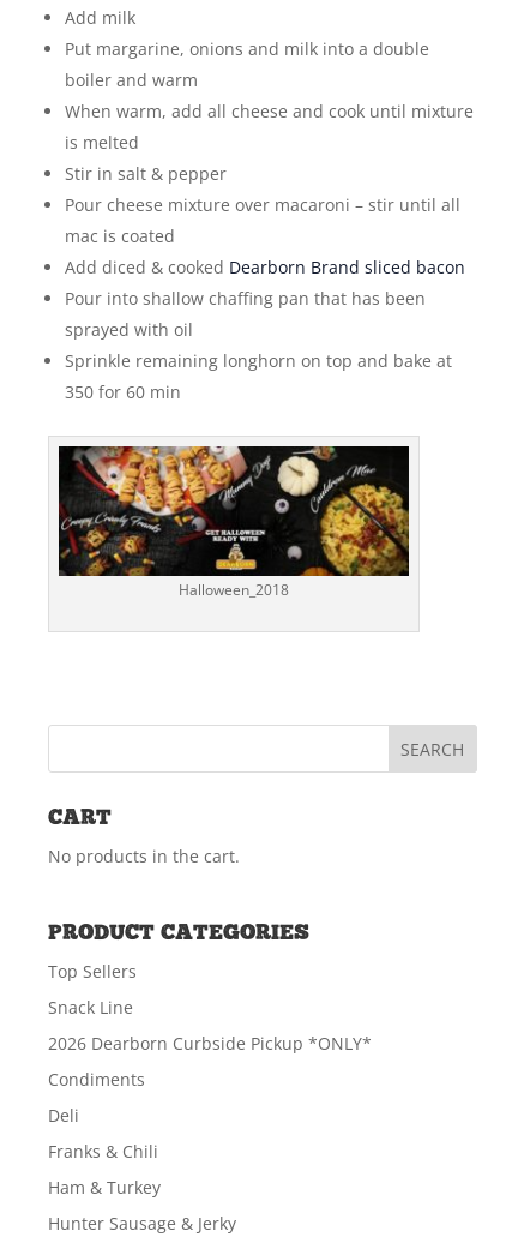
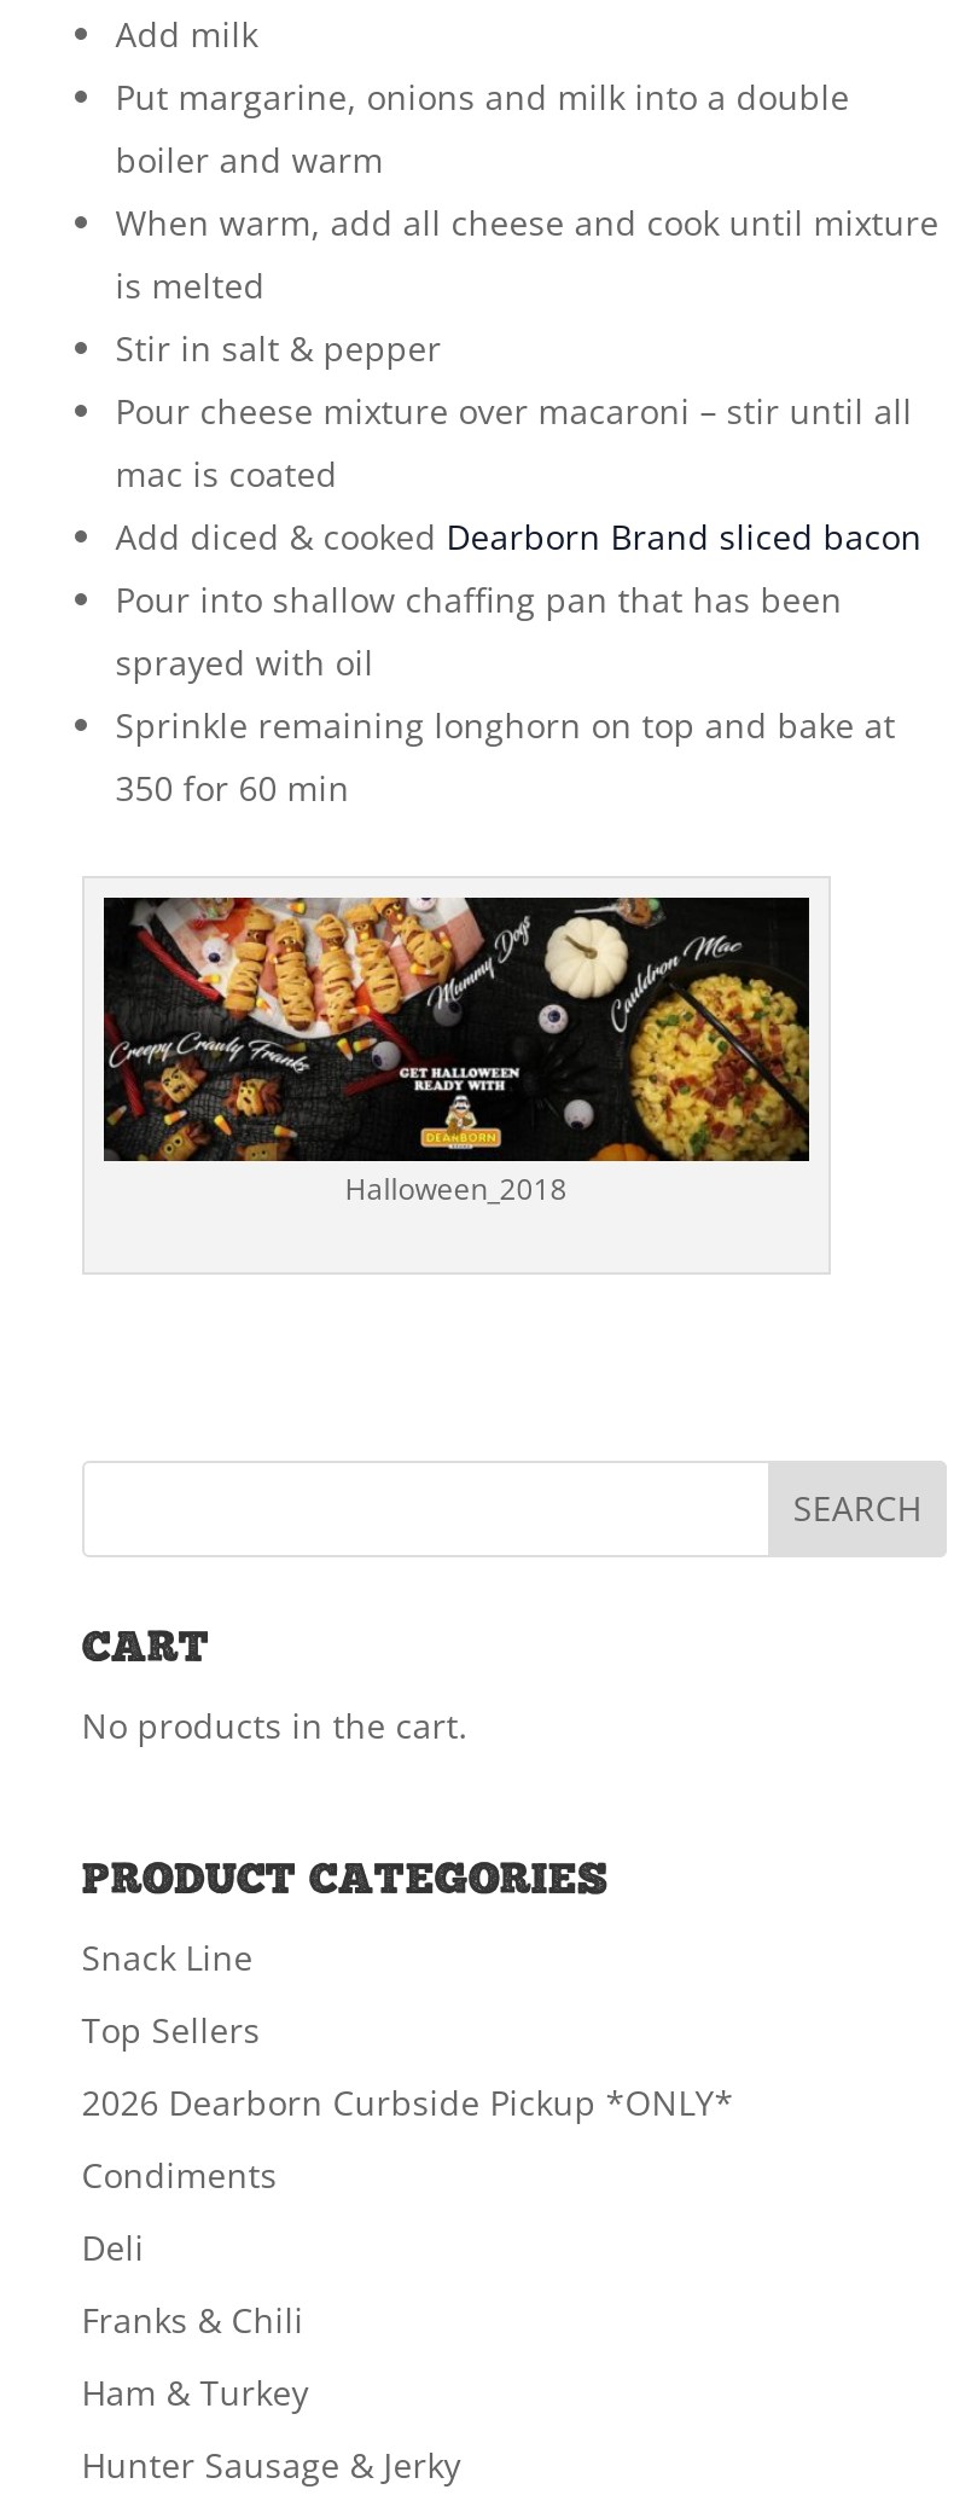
moved [48,960,136,983] -> [82,2006,260,2052]: Top Sellers
moved [48,996,133,1019] -> [82,1934,253,1980]: Snack Line

